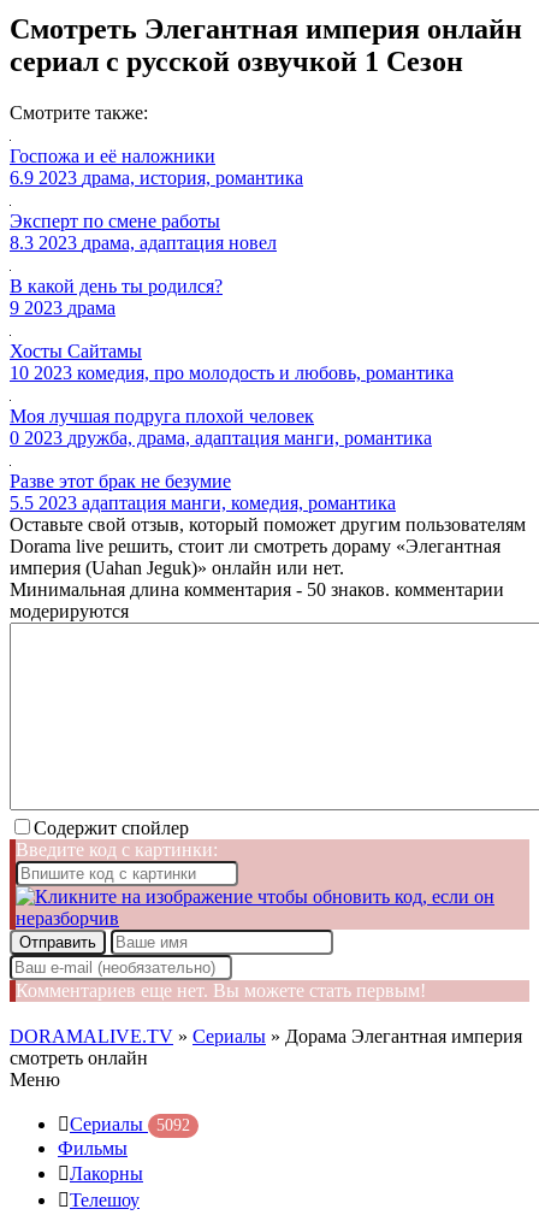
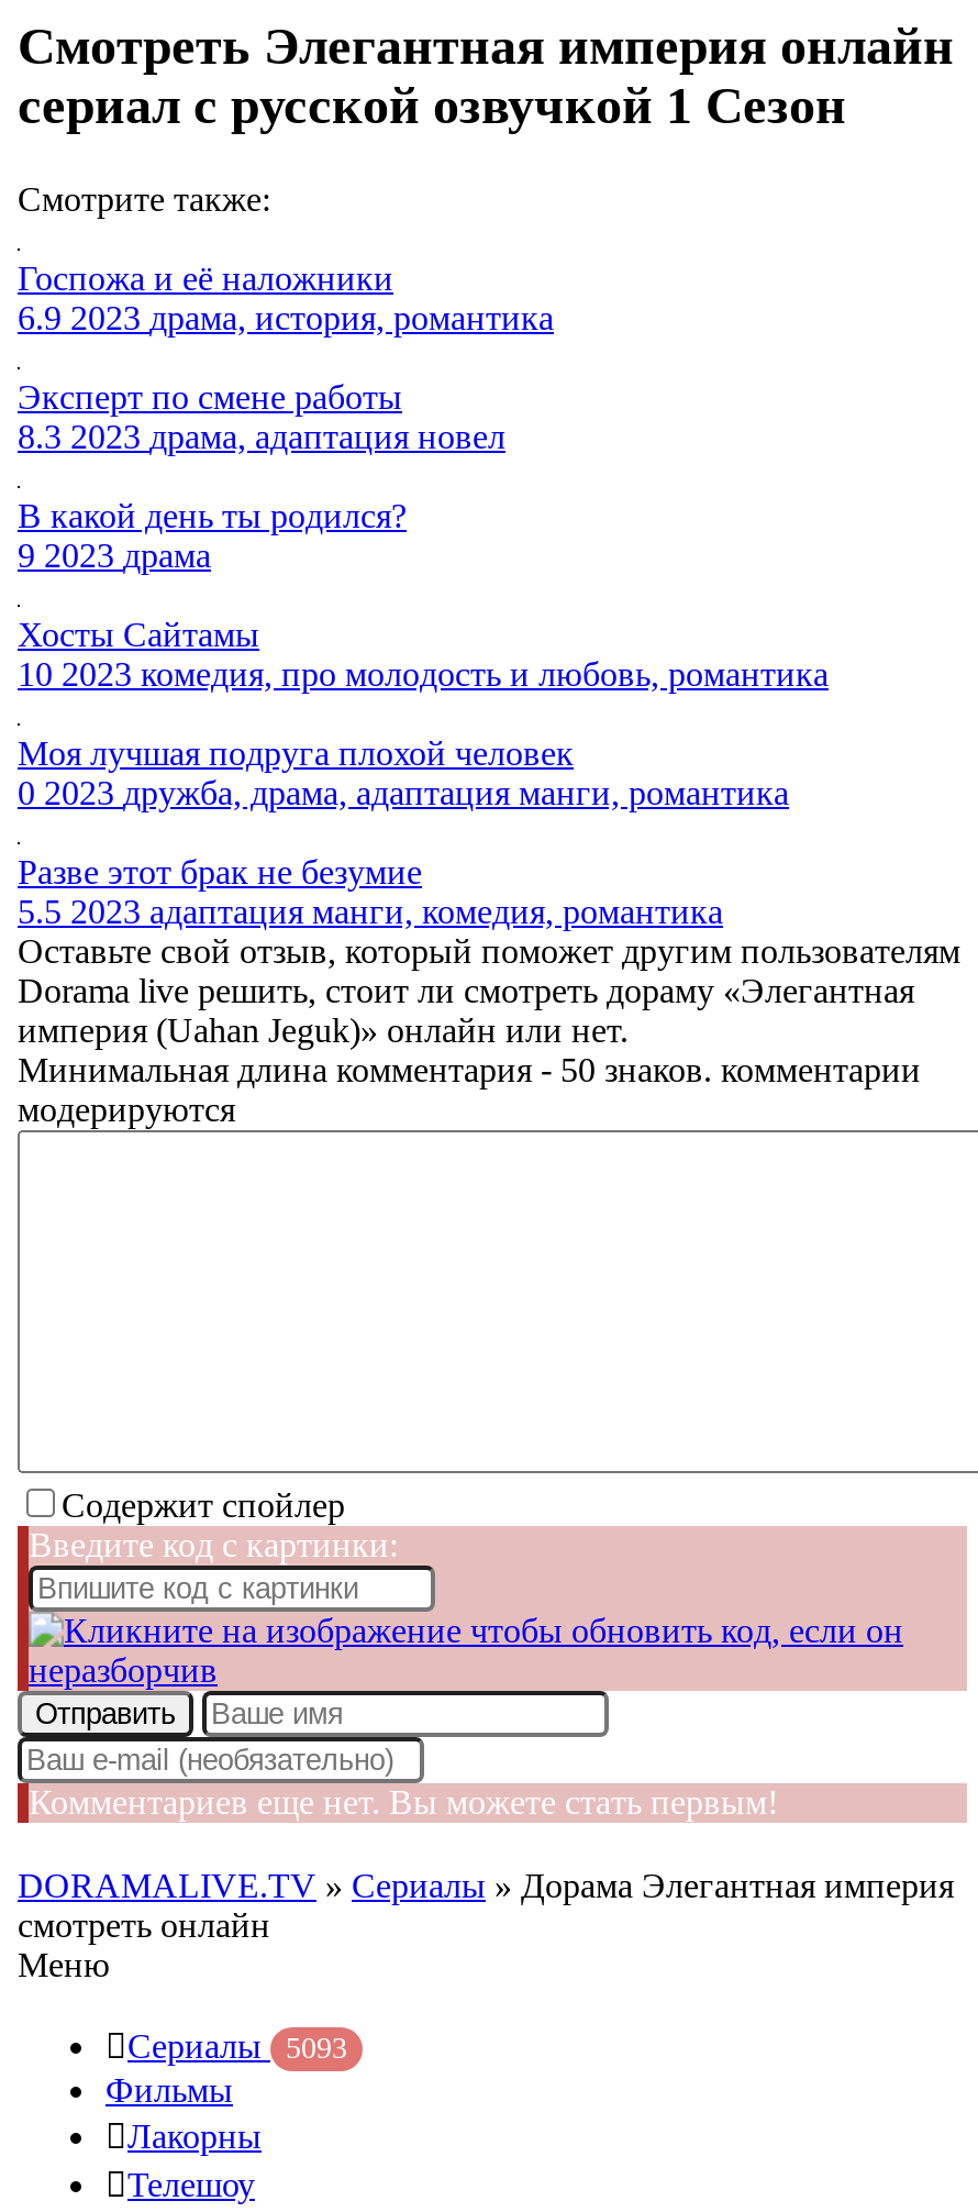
[70,1113,190,1134] Сериалы 5092 -> [127,2026,347,2064] Сериалы 5093

